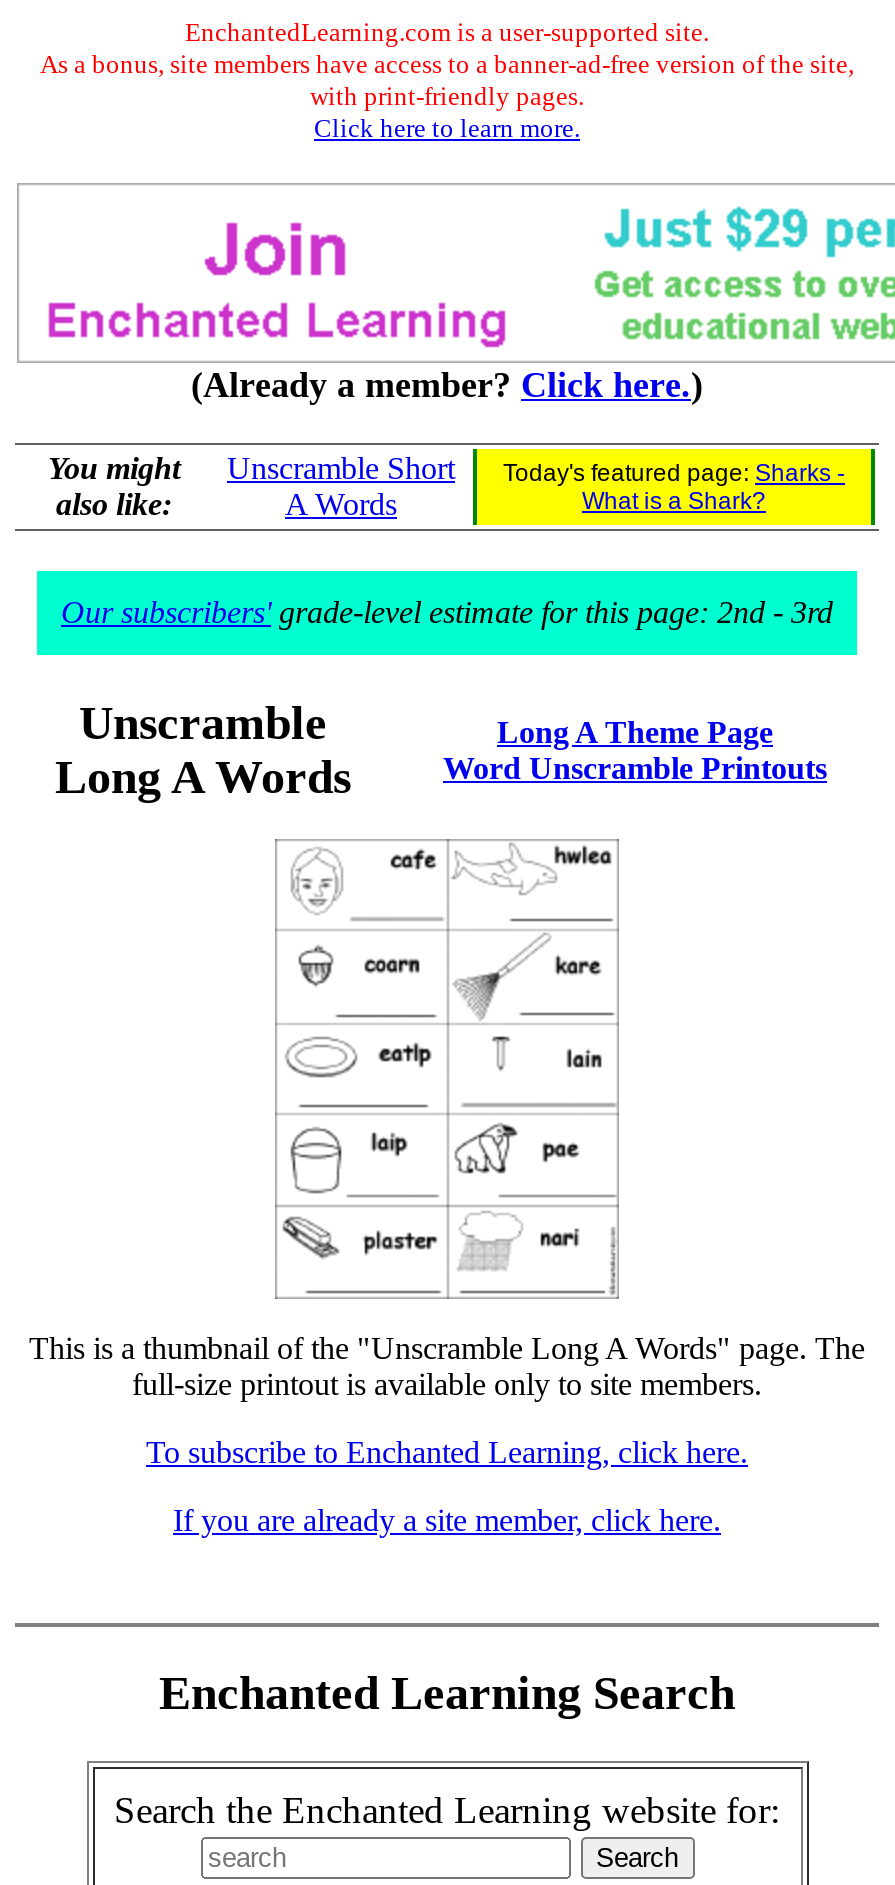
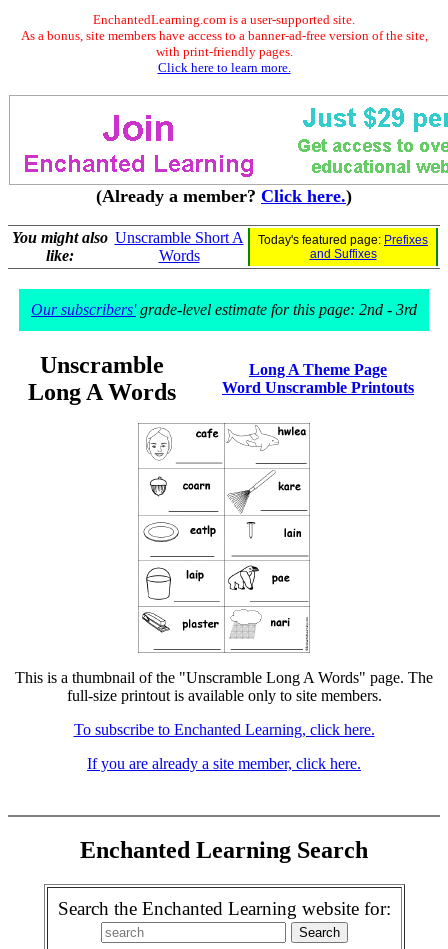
[503,459,845,515] Today's featured page: Sharks - | What is a Shark? -> [258,233,428,261] Today's featured page: Prefixes | and Suffixes

